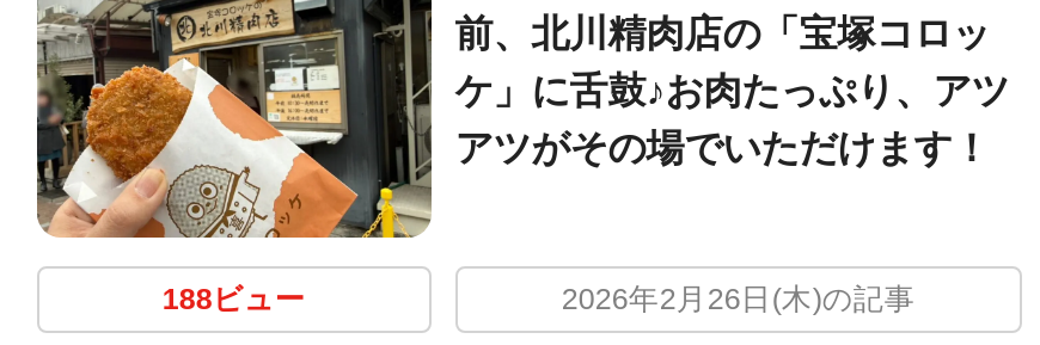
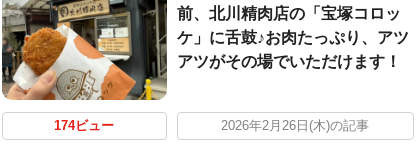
[162,283,306,317] 188ビュー -> [54,119,114,133] 174ビュー

